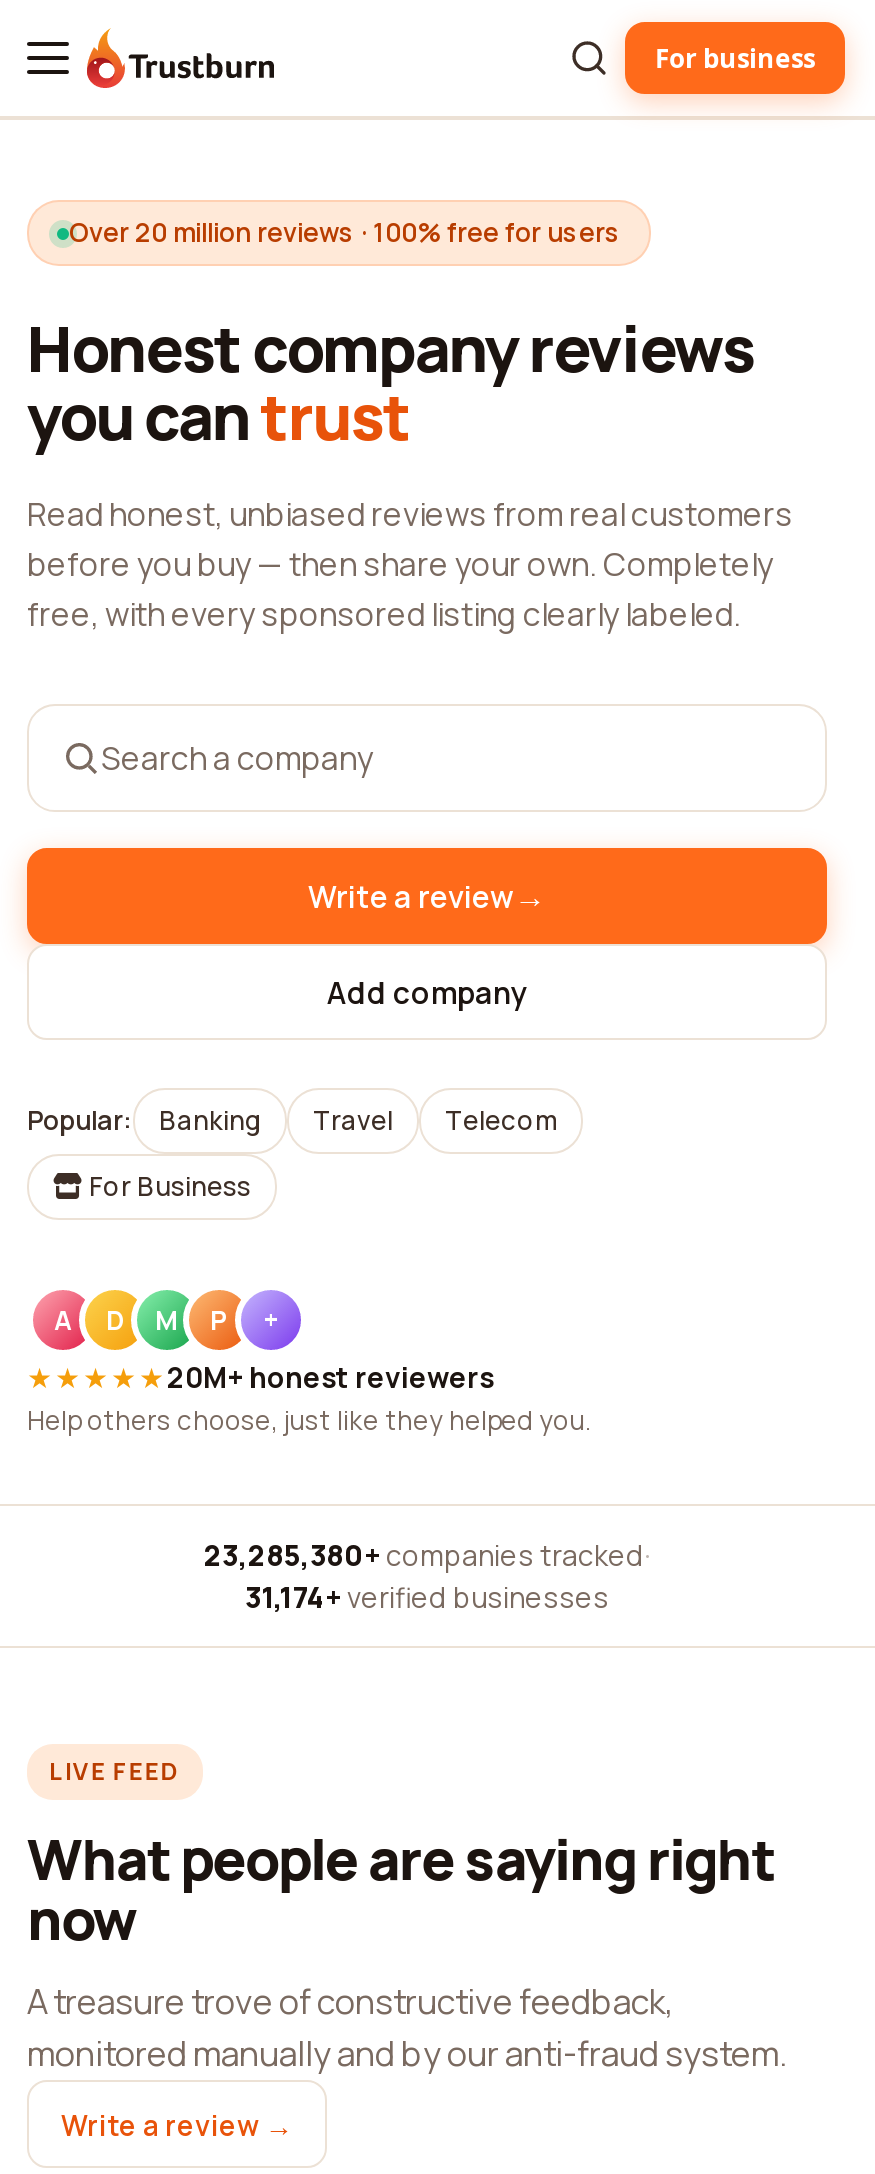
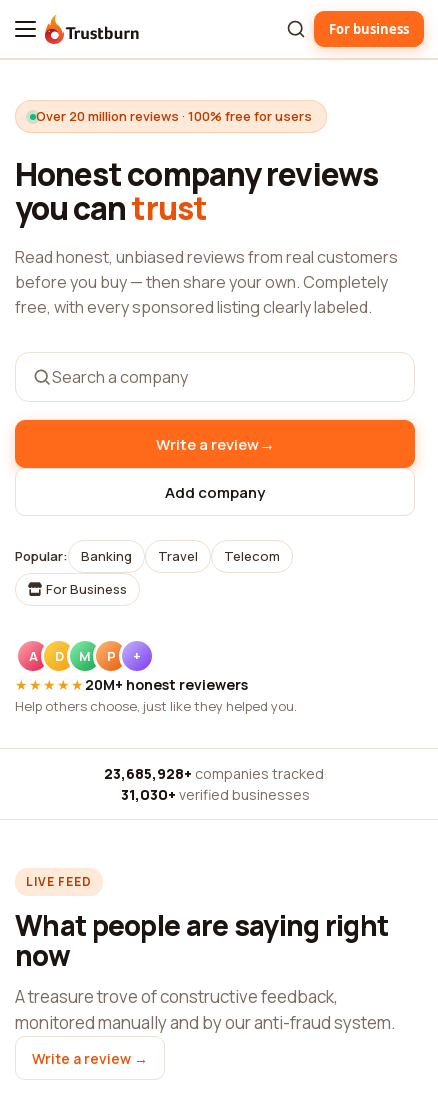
[204,1536,650,1574] 23,285,380+ companies tracked · -> [103,764,326,783] 23,685,928+ companies tracked ·
[245,1578,609,1616] 31,174+ verified businesses -> [120,785,309,804] 31,030+ verified businesses

